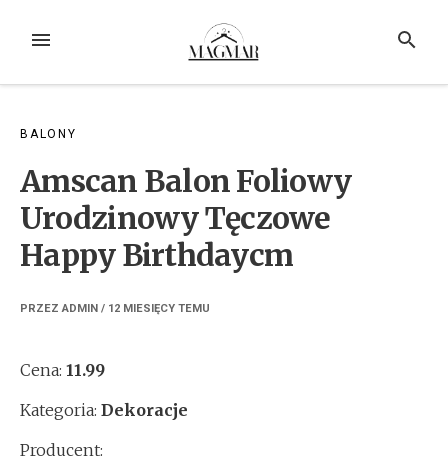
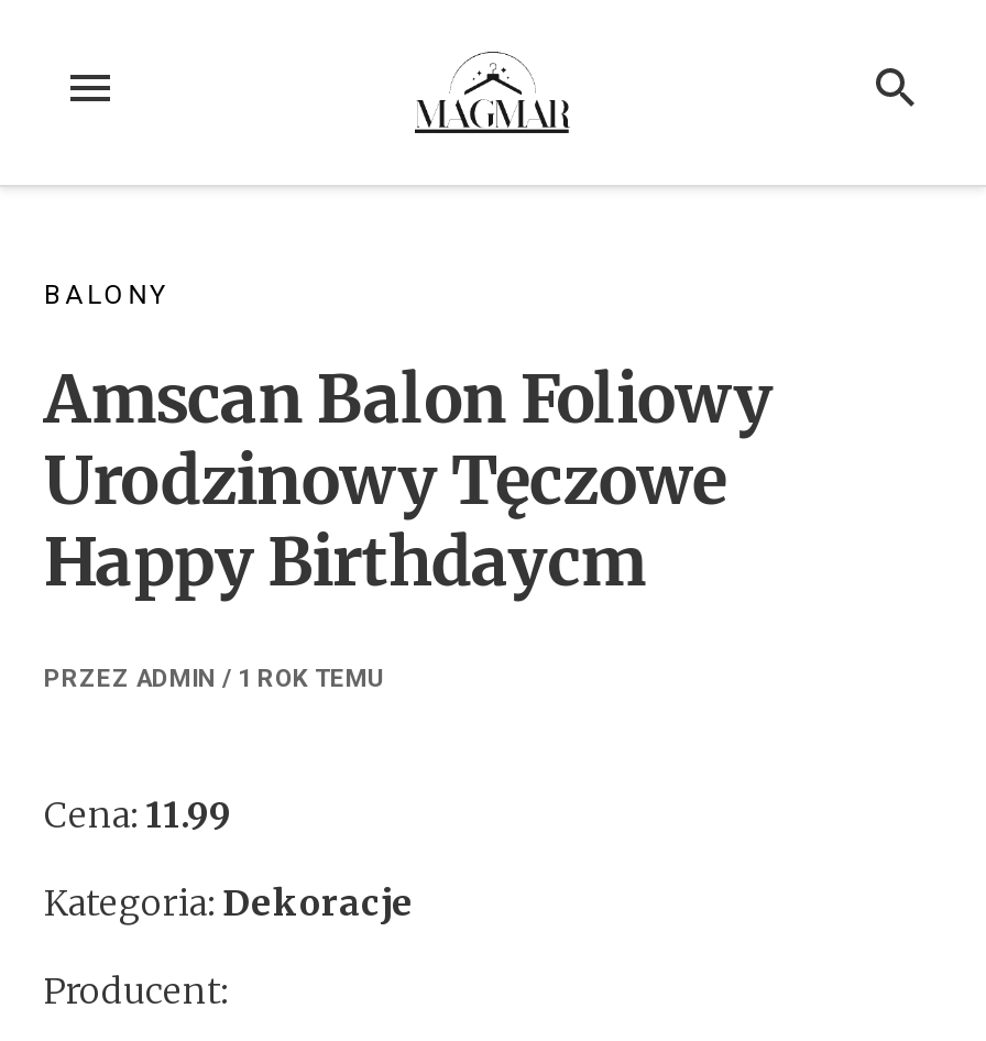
[20,302,210,315] PRZEZ ADMIN / 12 MIESIĘCY TEMU -> [44,665,385,693] PRZEZ ADMIN / 1 ROK TEMU

